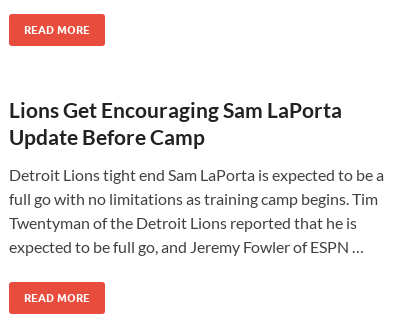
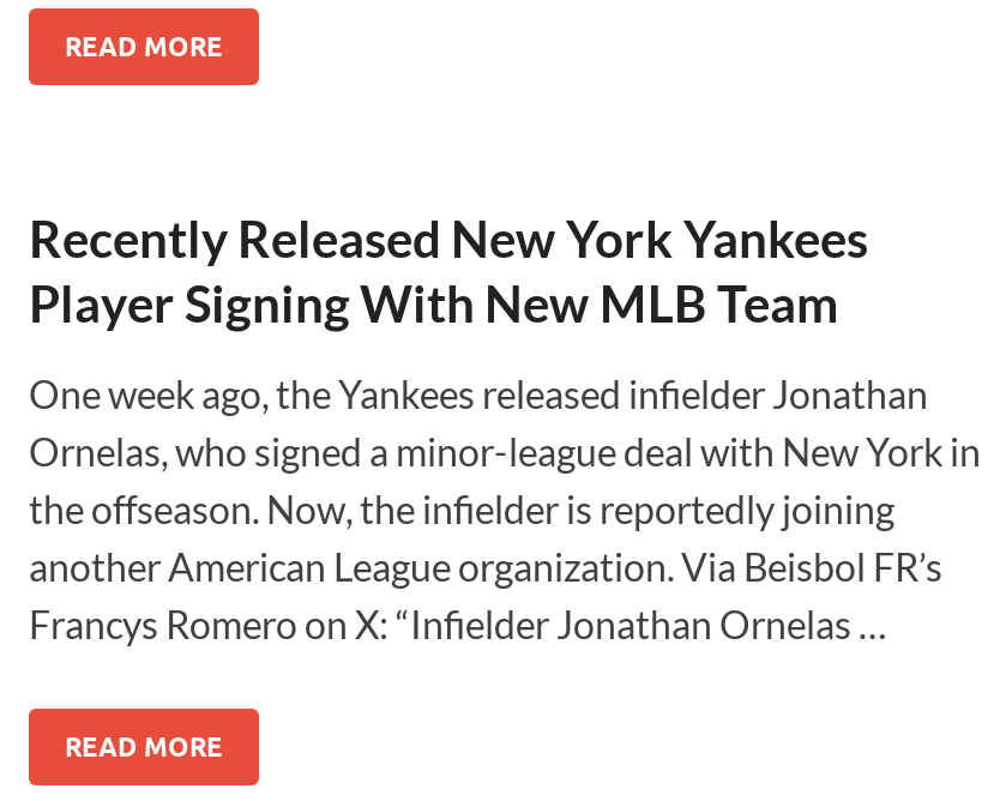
[9,97,342,149] Lions Get Encouraging Sam LaPorta | Update Before Camp -> [29,207,868,332] Recently Released New York Yankees | Player Signing With New MLB Team
[9,165,384,256] Detroit Lions tight end Sam LaPorta is expected to be a | full go with no limitations as training camp begins. Tim | Twentyman of the Detroit Lions reported that he is | expected to be full go, and Jeremy Fowler of ESPN … -> [29,371,981,646] One week ago, the Yankees released infielder Jonathan | Ornelas, who signed a minor-league deal with New York in | the offseason. Now, the infielder is reportedly joining | another American League organization. Via Beisbol FR’s | Francys Romero on X: “Infielder Jonathan Ornelas …

